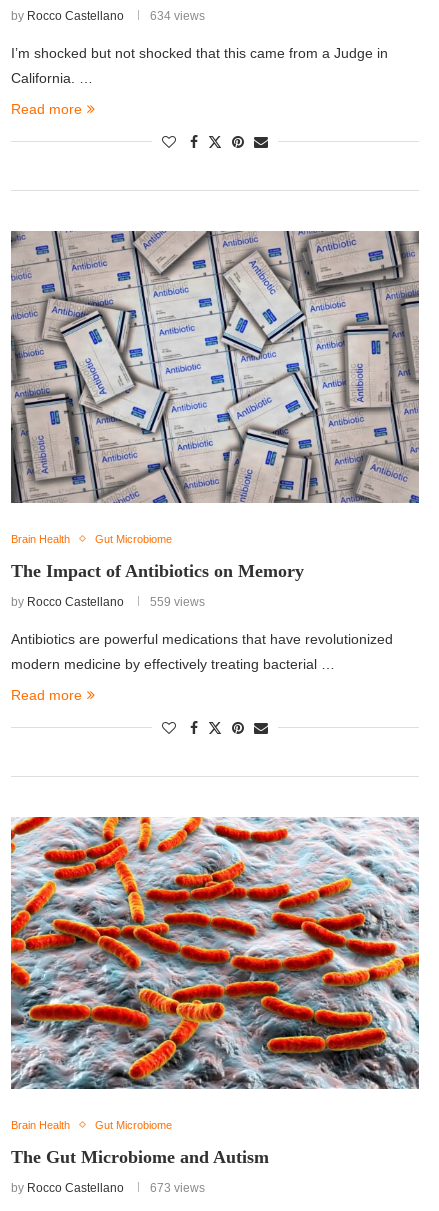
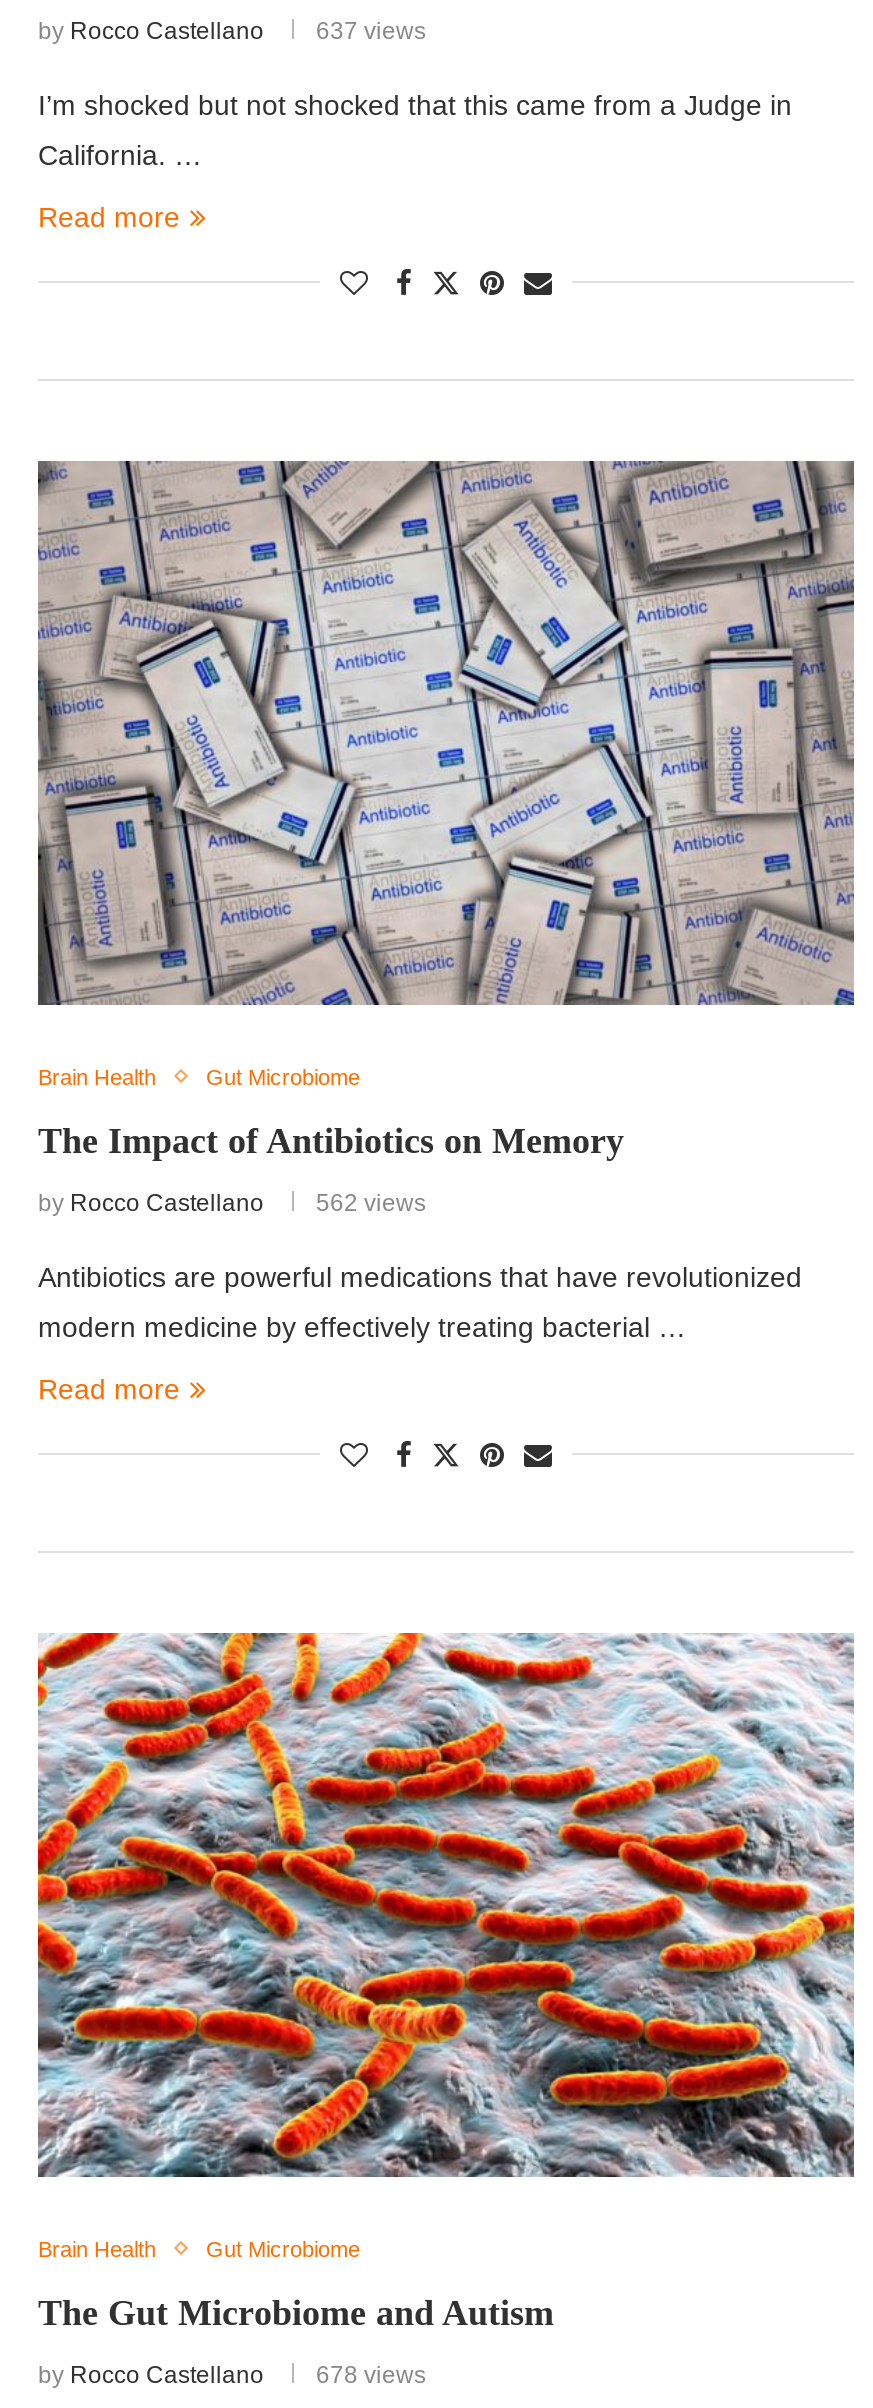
[11,9,205,23] by Rocco Castellano 634 views -> [38,17,426,45] by Rocco Castellano 637 views
[11,595,205,609] by Rocco Castellano 559 views -> [38,1189,426,1217] by Rocco Castellano 562 views
[11,1181,205,1195] by Rocco Castellano 673 views -> [38,2361,426,2389] by Rocco Castellano 678 views

